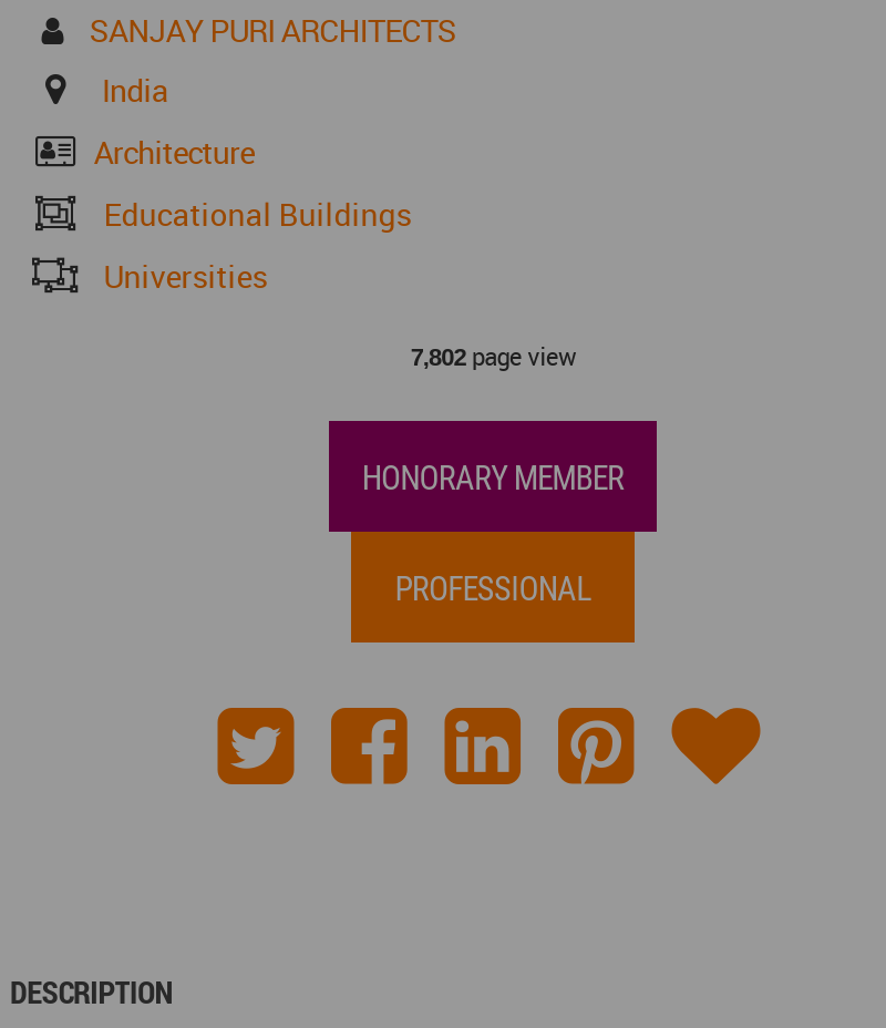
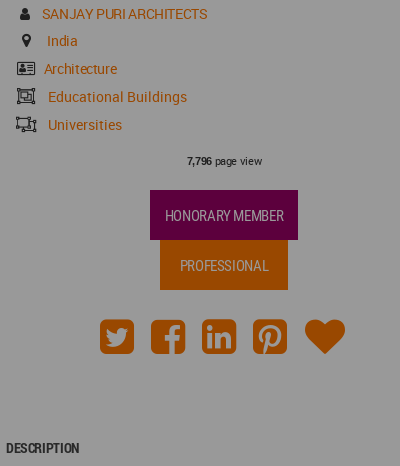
[410,339,575,372] 7,802 page view -> [187,153,261,168] 7,796 page view

